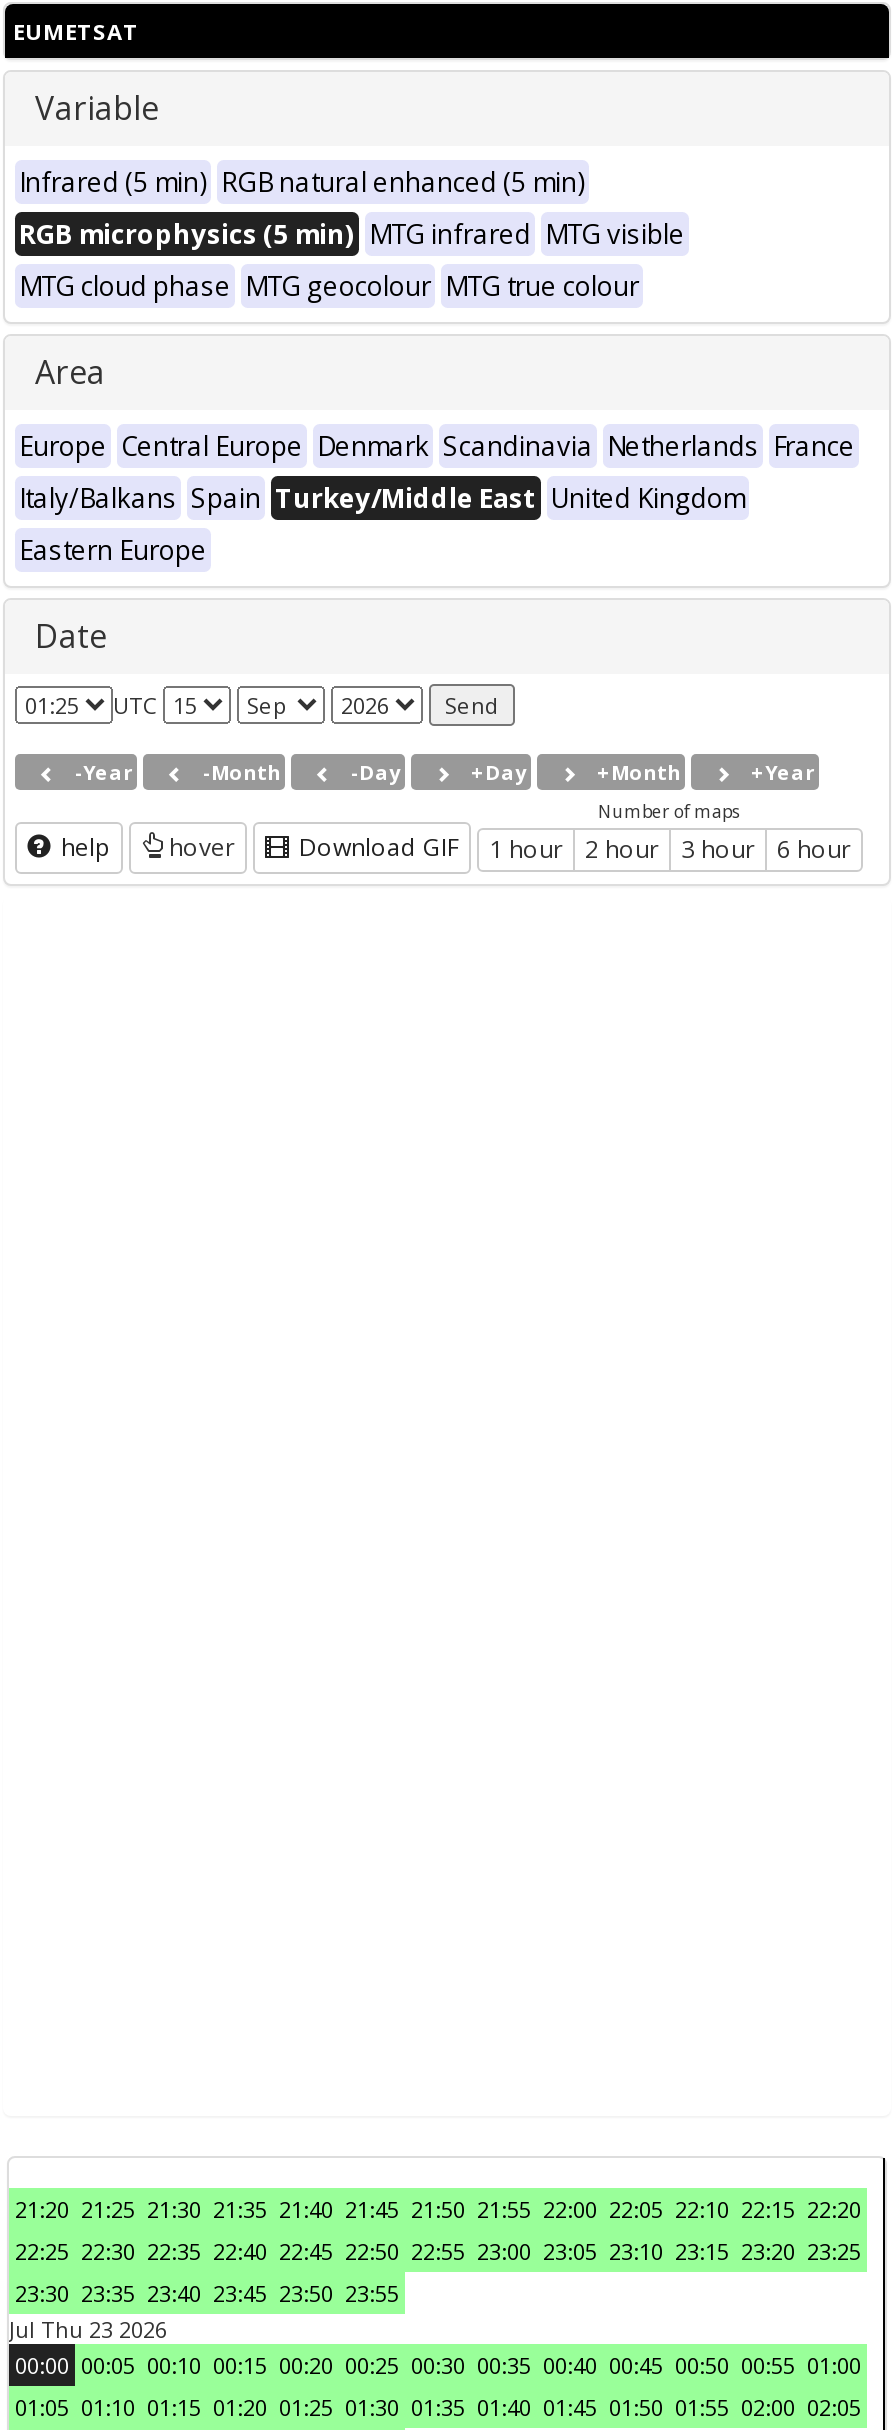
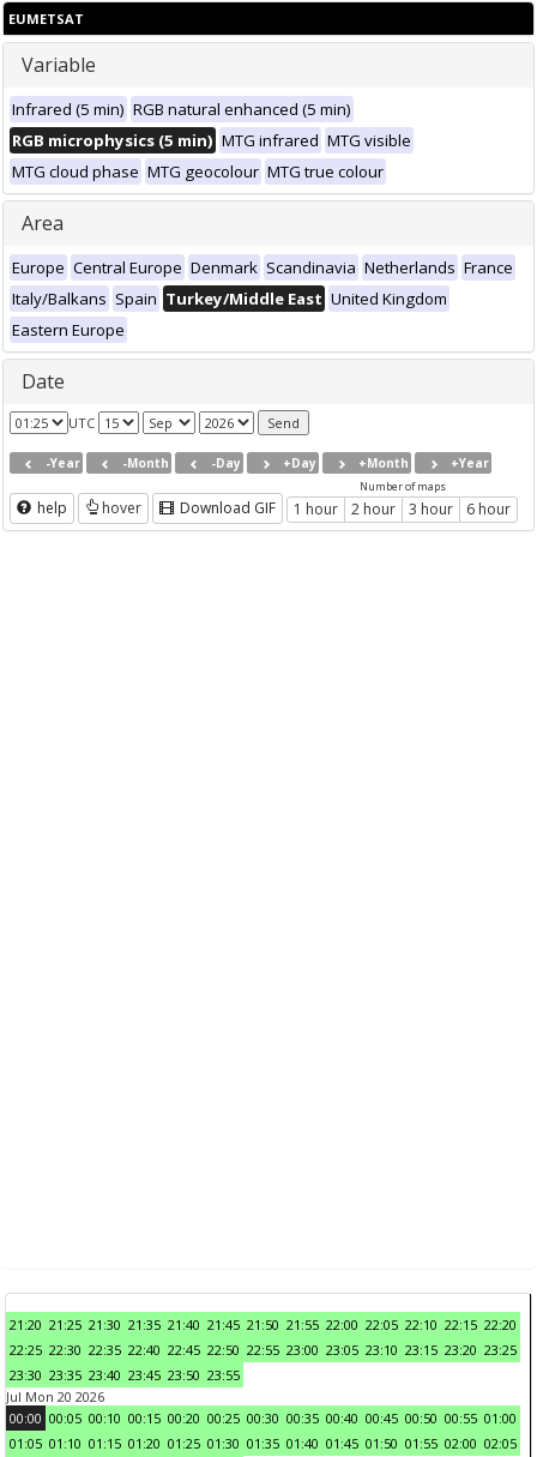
[9,2315,167,2345] Jul Thu 23 2026 -> [6,1388,104,1406] Jul Mon 20 2026

